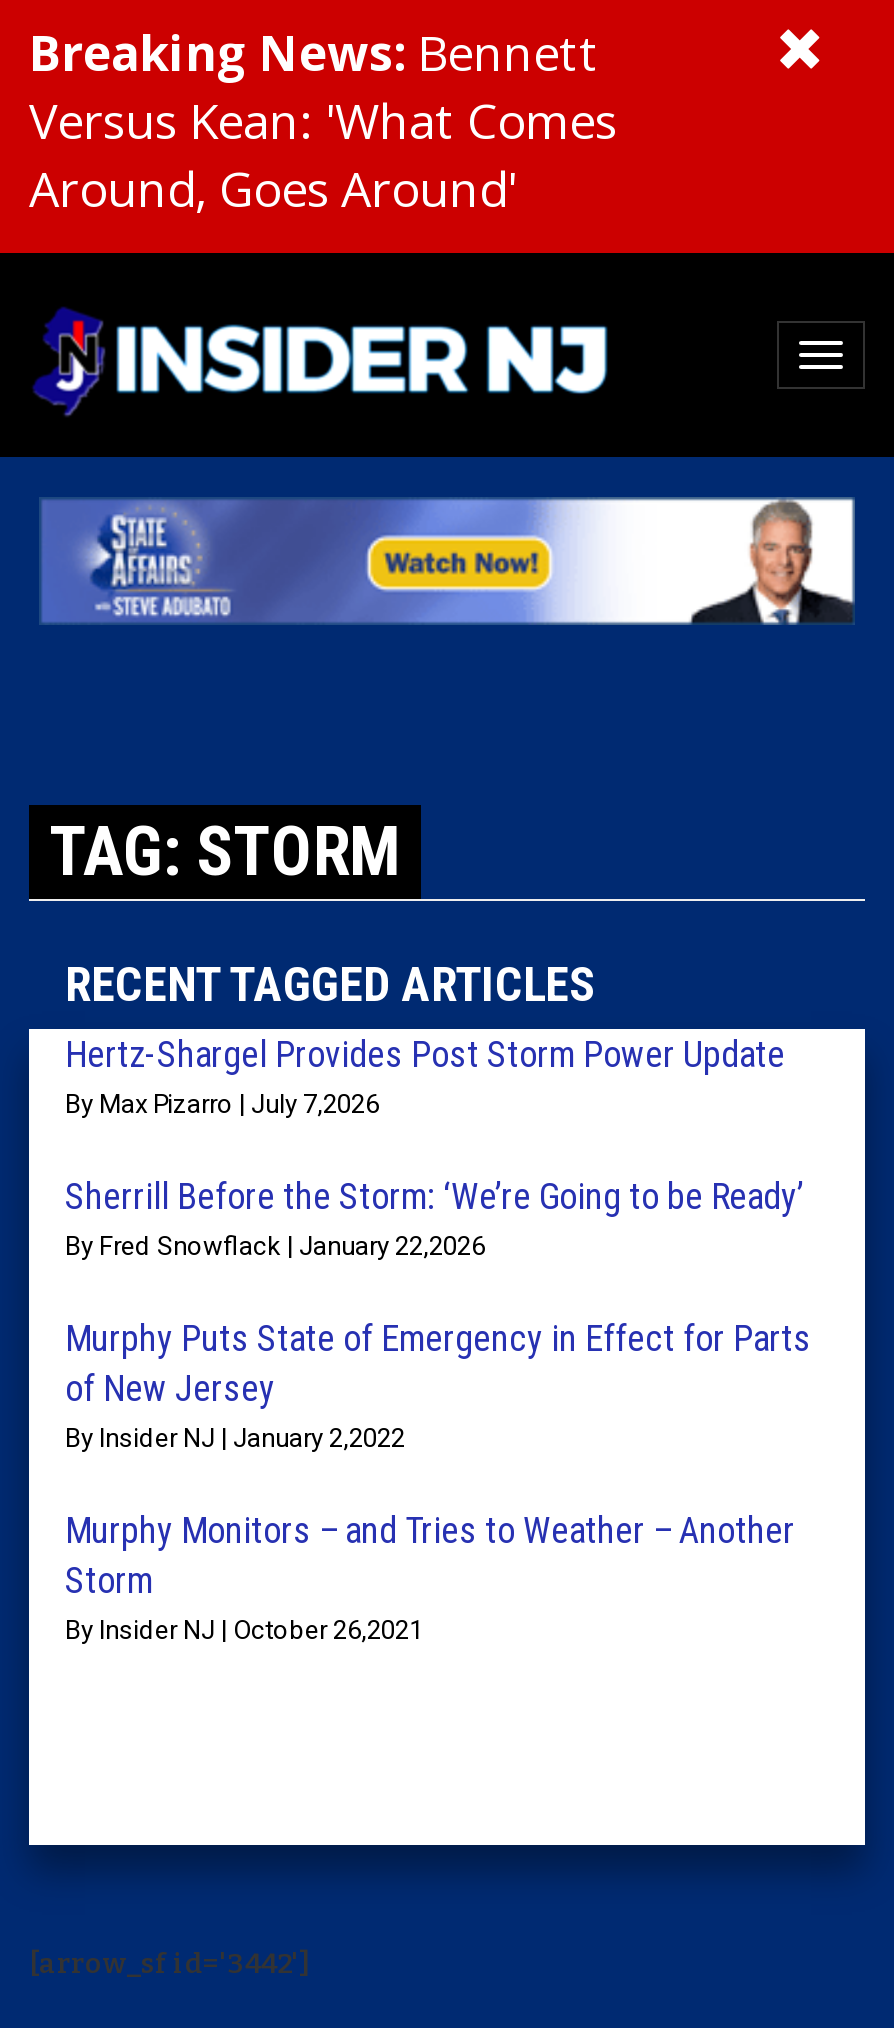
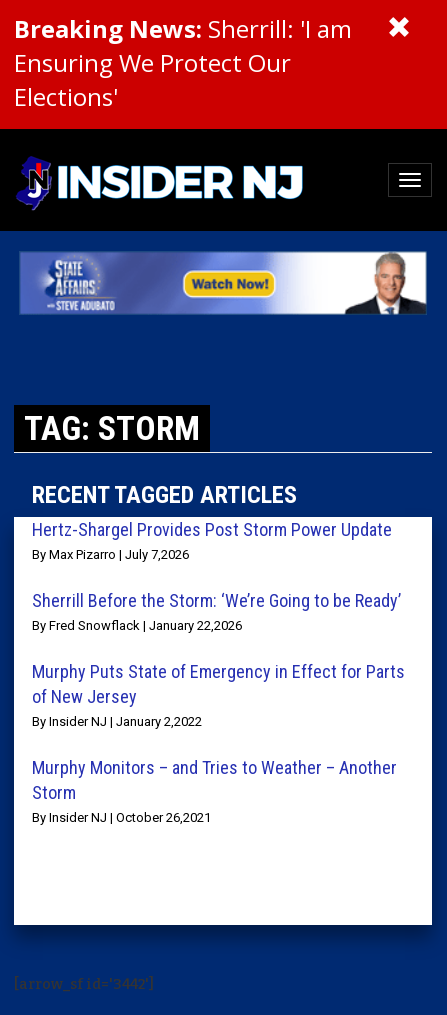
[29,19,617,221] Breaking News: Bennett | Versus Kean: 'What Comes | Around, Goes Around' -> [14,12,352,113] Breaking News: Sherrill: 'I am | Ensuring We Protect Our | Elections'

